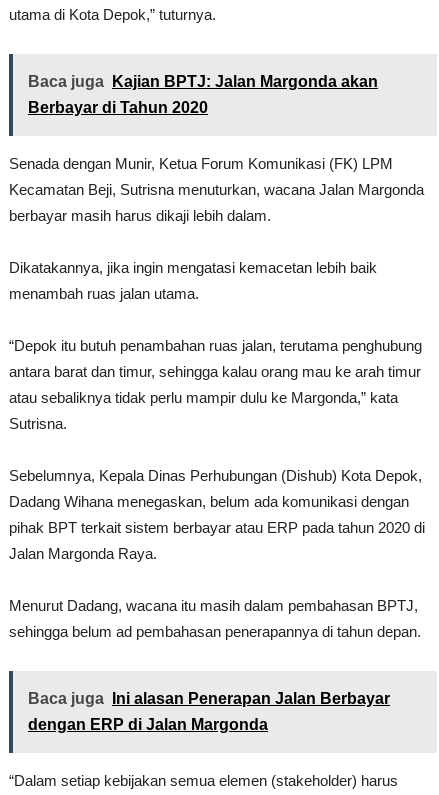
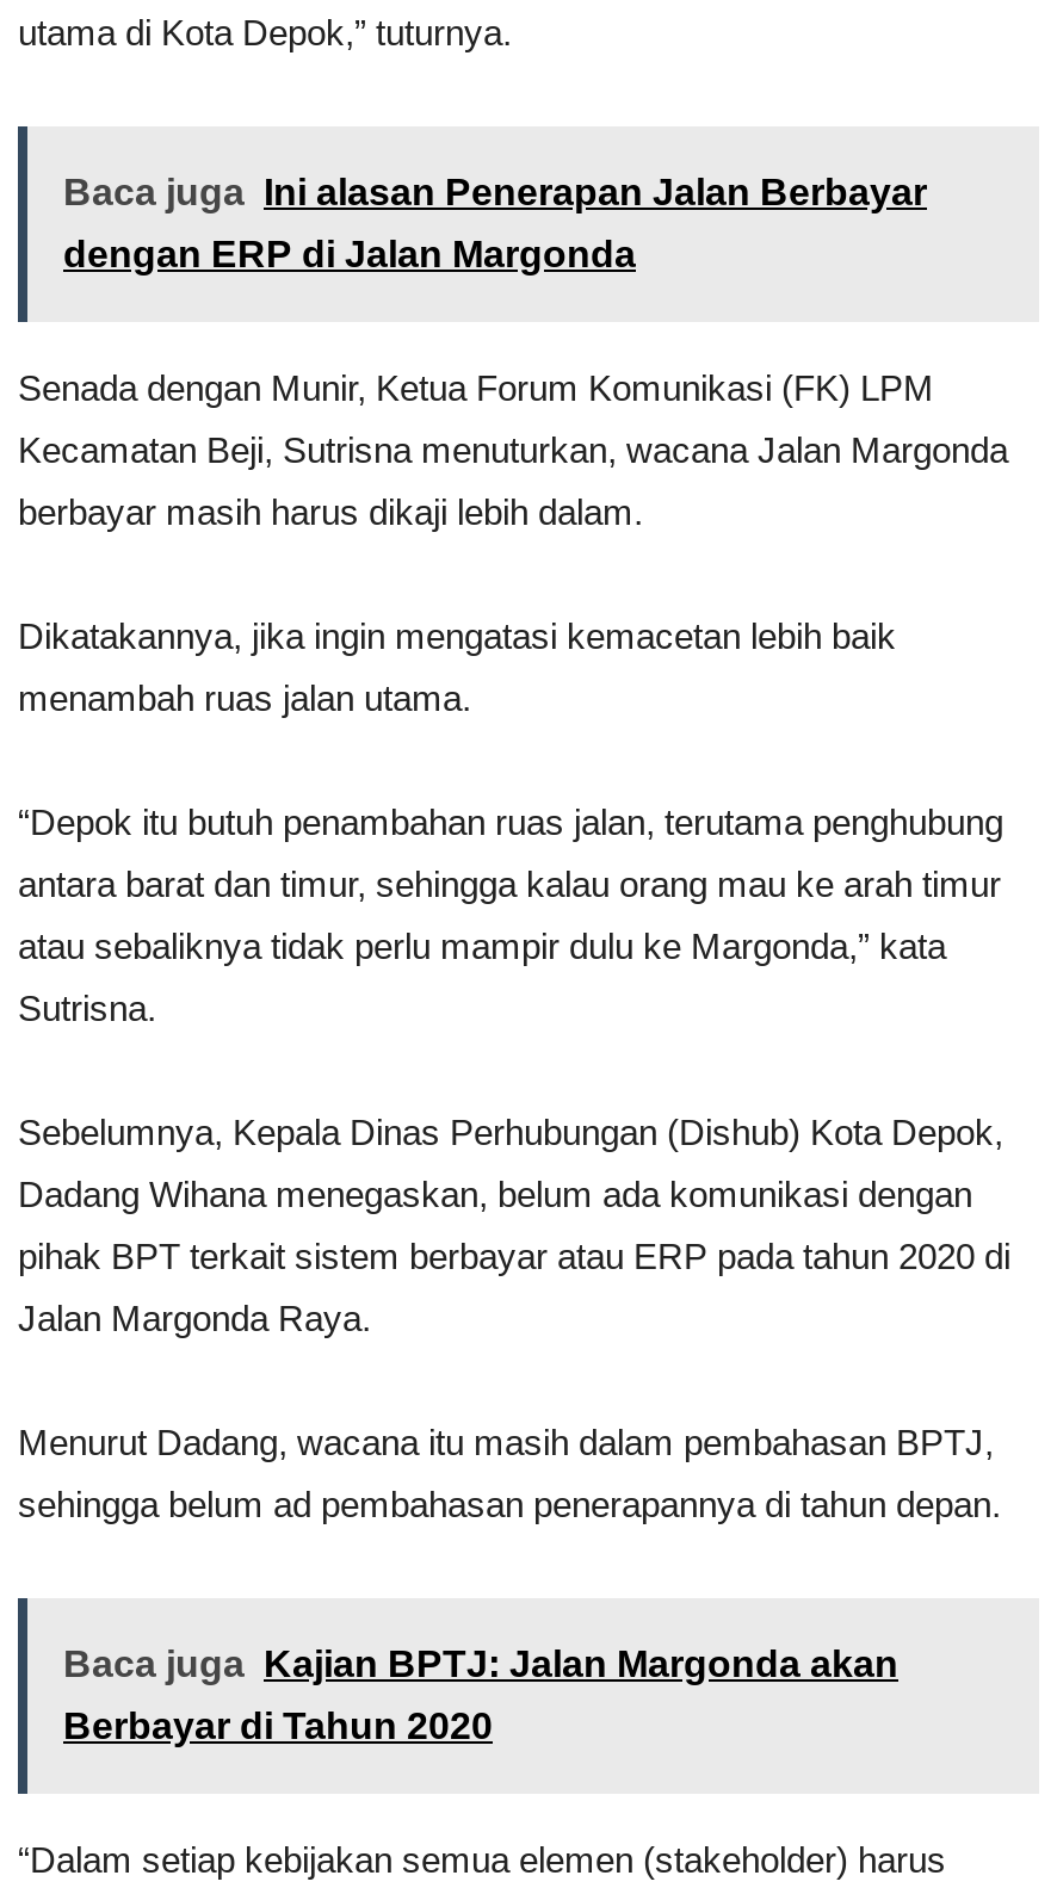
moved [28,73,378,90] -> [63,1644,898,1685]: Baca juga Kajian BPTJ: Jalan Margonda akan
moved [28,99,208,116] -> [63,1706,493,1747]: Berbayar di Tahun 2020
moved [28,690,390,707] -> [63,172,927,213]: Baca juga Ini alasan Penerapan Jalan Berbayar
moved [28,716,268,733] -> [63,234,636,275]: dengan ERP di Jalan Margonda

